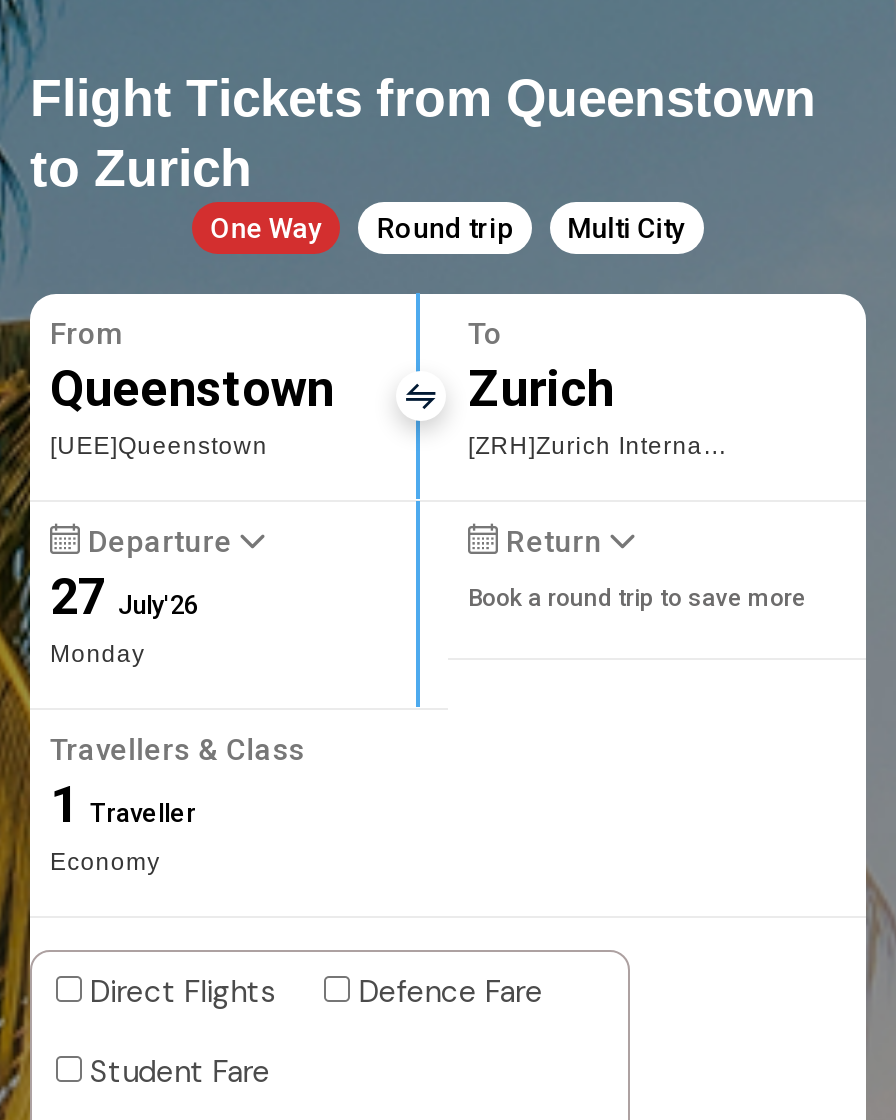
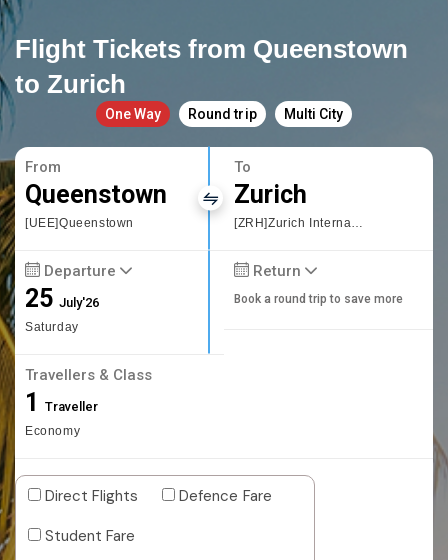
[50,568,198,668] 27 July'26 | Monday -> [25,284,99,334] 25 July'26 | Saturday

